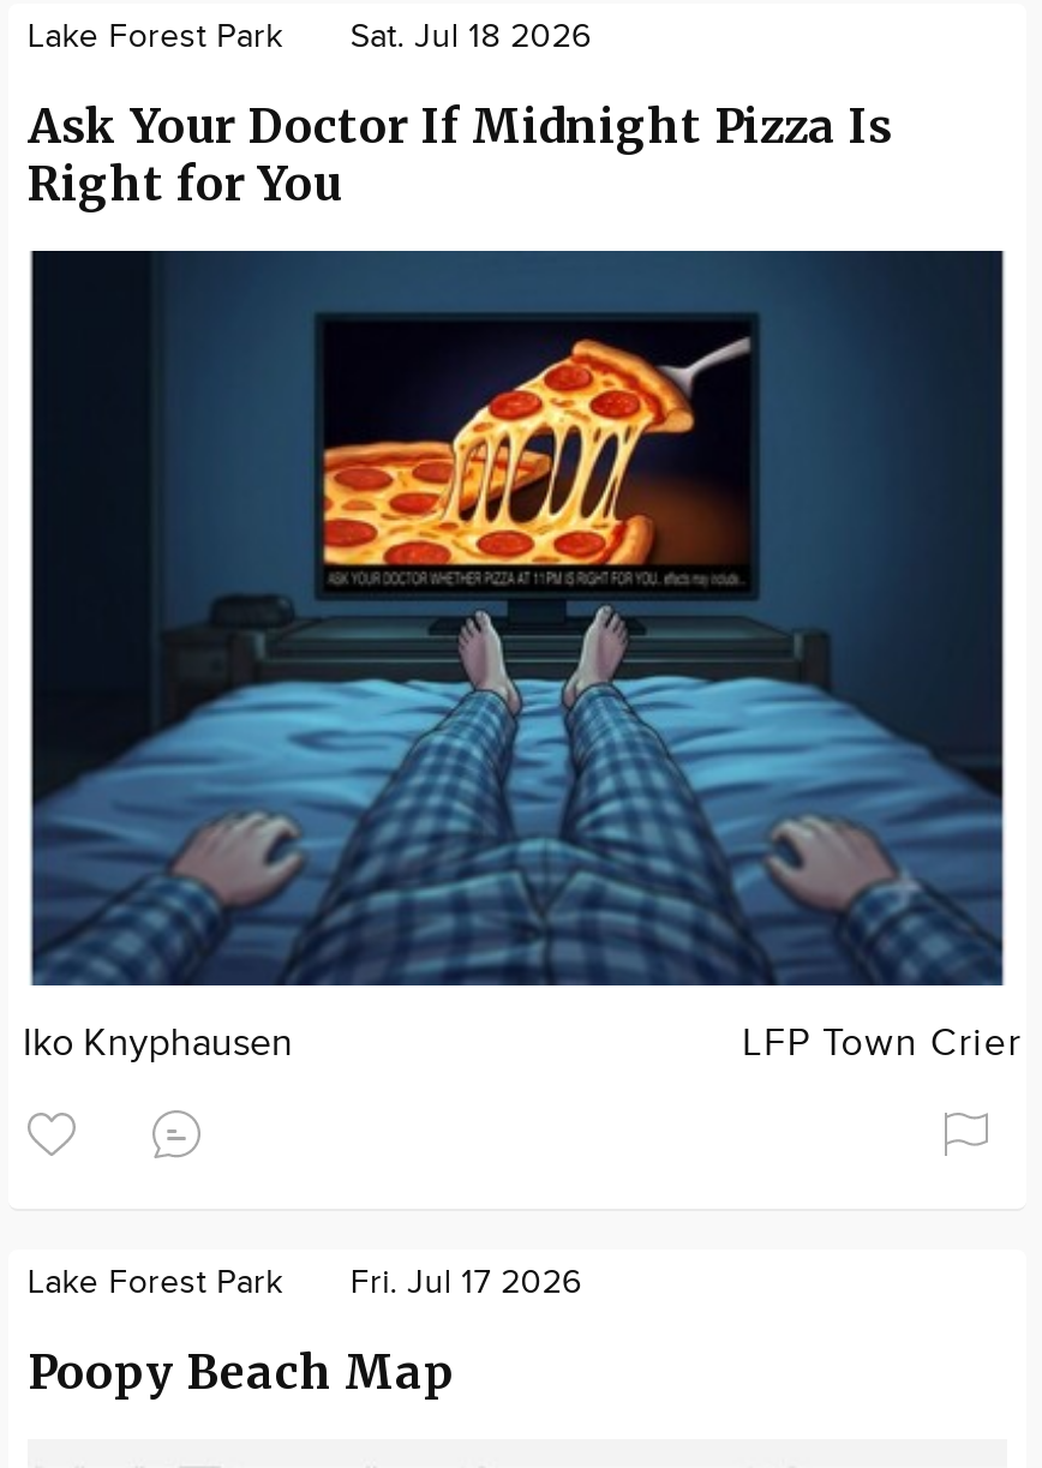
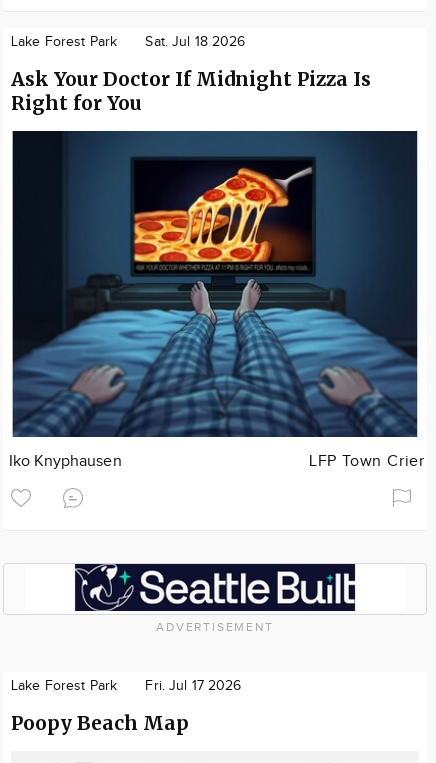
none -> [74,563,356,634] [image] | ADVERTISEMENT

